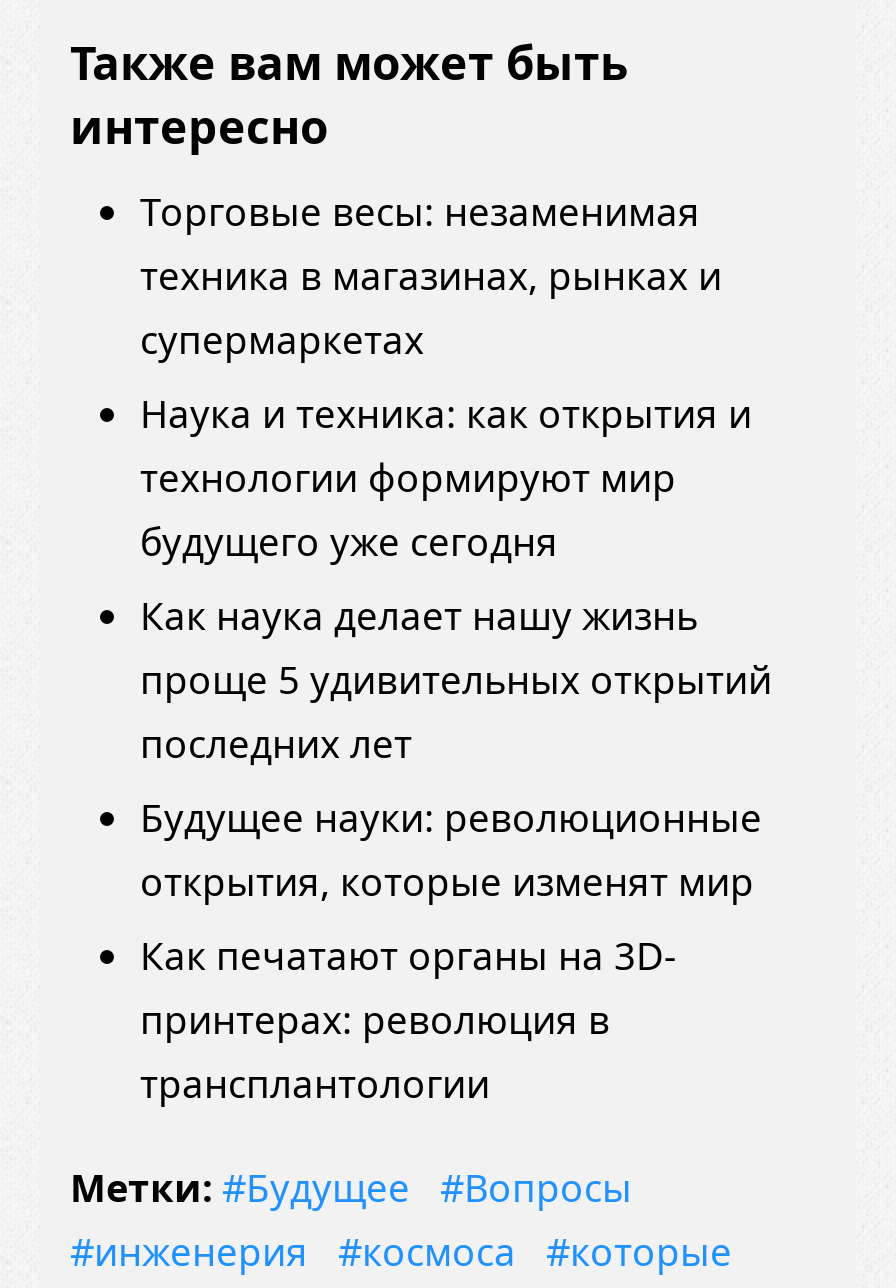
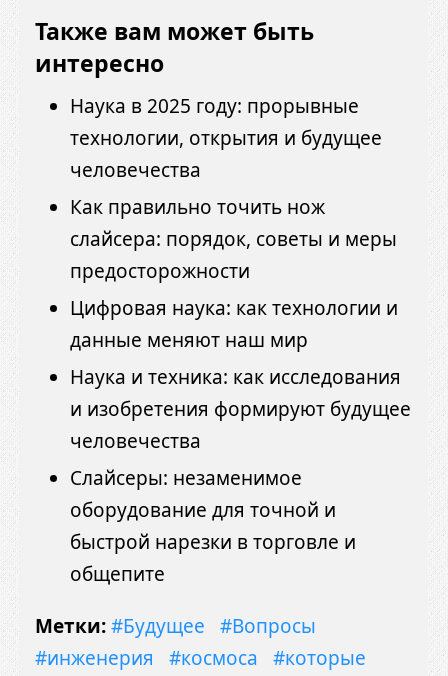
[140,187,772,1111] Торговые весы: незаменимая | техника в магазинах, рынках и | супермаркетах | Наука и техника: как открытия и | технологии формируют мир | будущего уже сегодня | Как наука делает нашу жизнь | проще 5 удивительных открытий | последних лет | Будущее науки: революционные | открытия, которые изменят мир | Как печатают органы на 3D- | принтерах: революция в | трансплантологии -> [70,93,411,587] Наука в 2025 году: прорывные | технологии, открытия и будущее | человечества | Как правильно точить нож | слайсера: порядок, советы и меры | предосторожности | Цифровая наука: как технологии и | данные меняют наш мир | Наука и техника: как исследования | и изобретения формируют будущее | человечества | Слайсеры: незаменимое | оборудование для точной и | быстрой нарезки в торговле и | общепите

